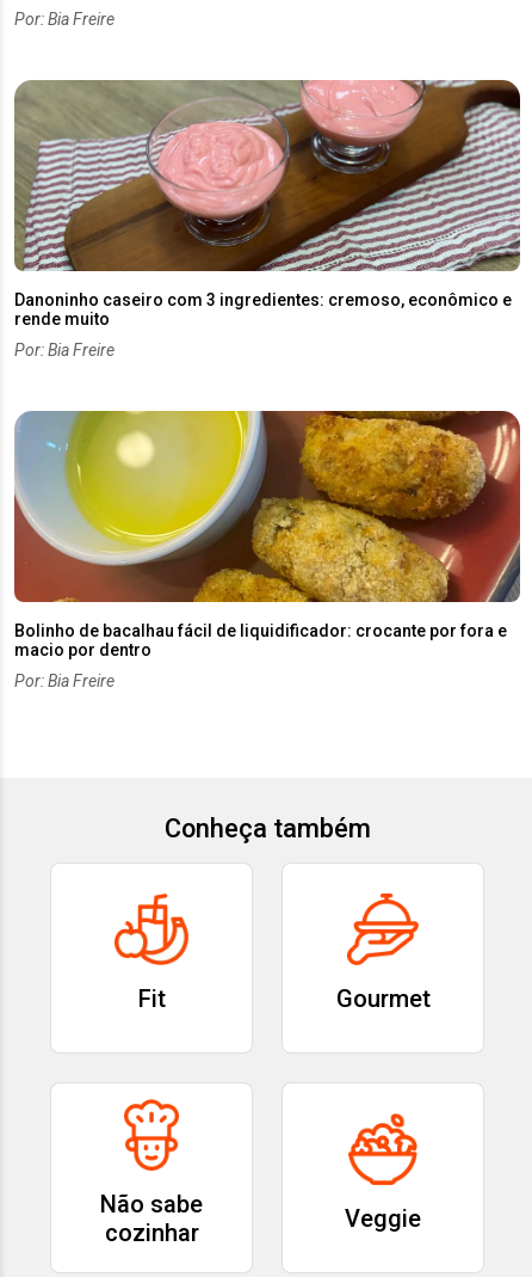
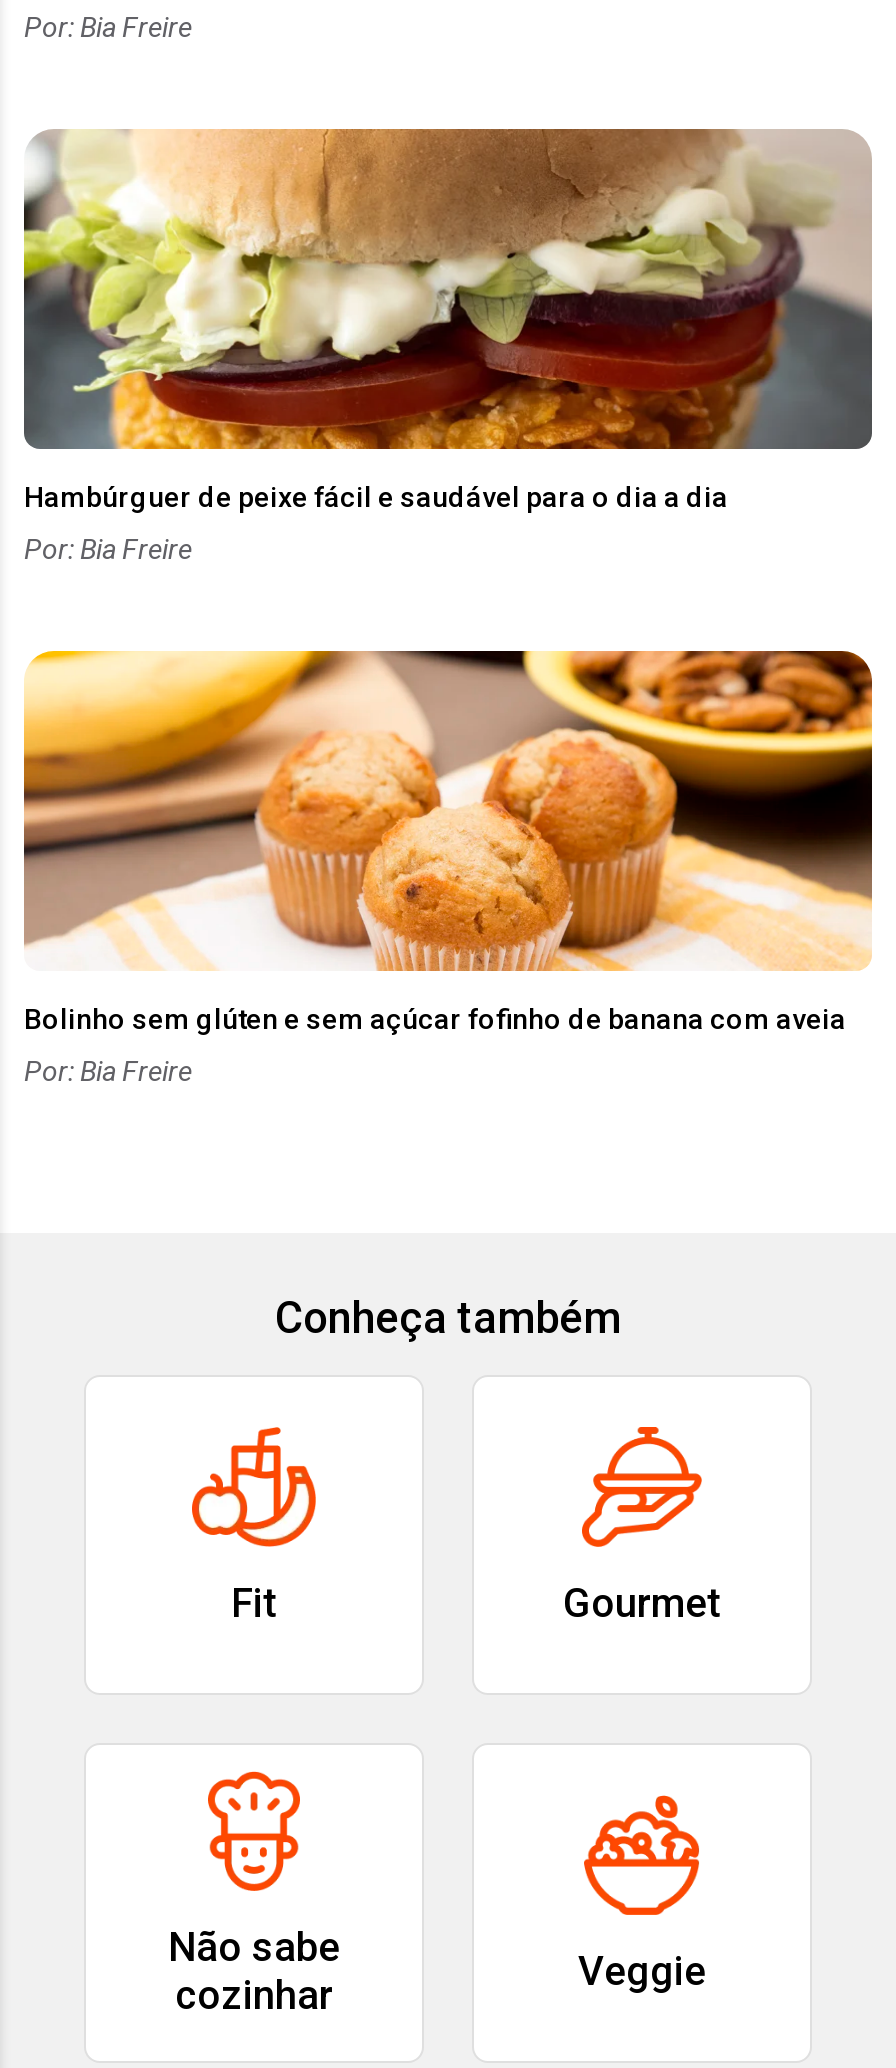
[13,79,520,329] [image] | Danoninho caseiro com 3 ingredientes: cremoso, econômico e | rende muito -> [24,129,872,513] [image] | Hambúrguer de peixe fácil e saudável para o dia a dia
[14,410,521,660] [image] | Bolinho de bacalhau fácil de liquidificador: crocante por fora e | macio por dentro -> [22,649,874,1035] [image] | Bolinho sem glúten e sem açúcar fofinho de banana com aveia

